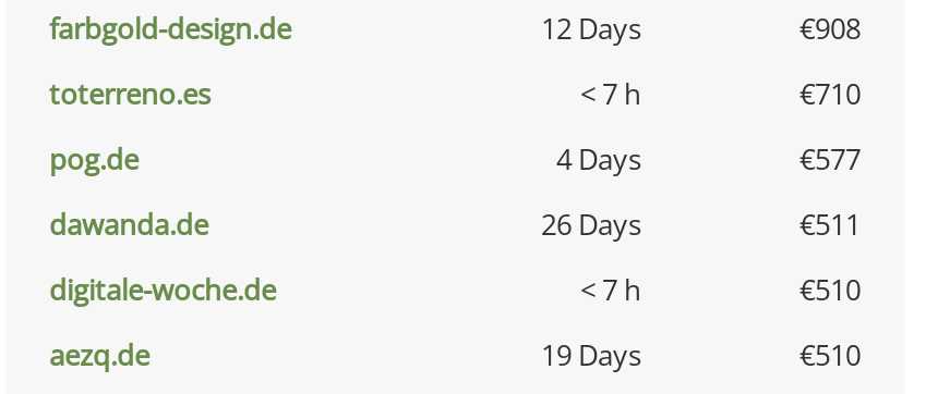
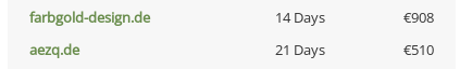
[541,9,641,48] 12 Days -> [275,8,325,27] 14 Days
[49,74,861,310] toterreno.es | < 7 h | €710 | pog.de | 4 Days | €577 | dawanda.de | 26 Days | €511 | digitale-woche.de | < 7 h | €510 -> none
[541,336,641,375] 19 Days -> [275,40,325,60] 21 Days

